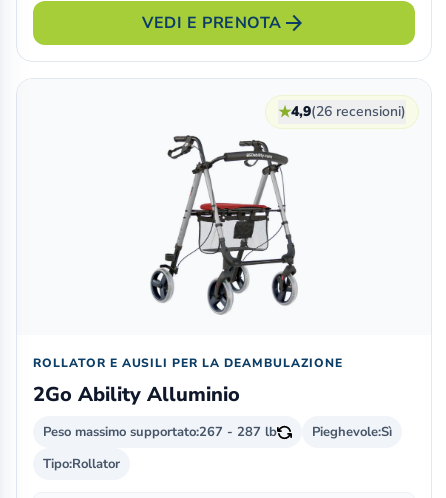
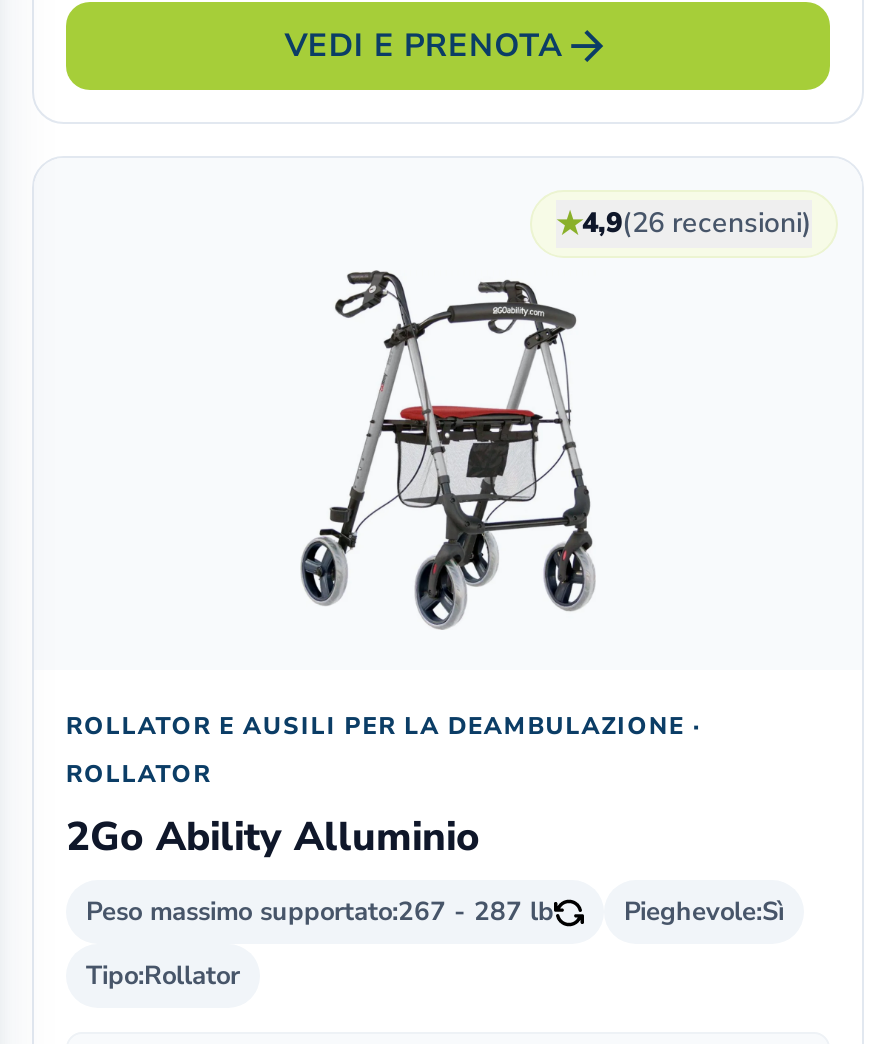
[33,355,342,371] ROLLATOR E AUSILI PER LA DEAMBULAZIONE -> [66,710,701,790] ROLLATOR E AUSILI PER LA DEAMBULAZIONE · | ROLLATOR

